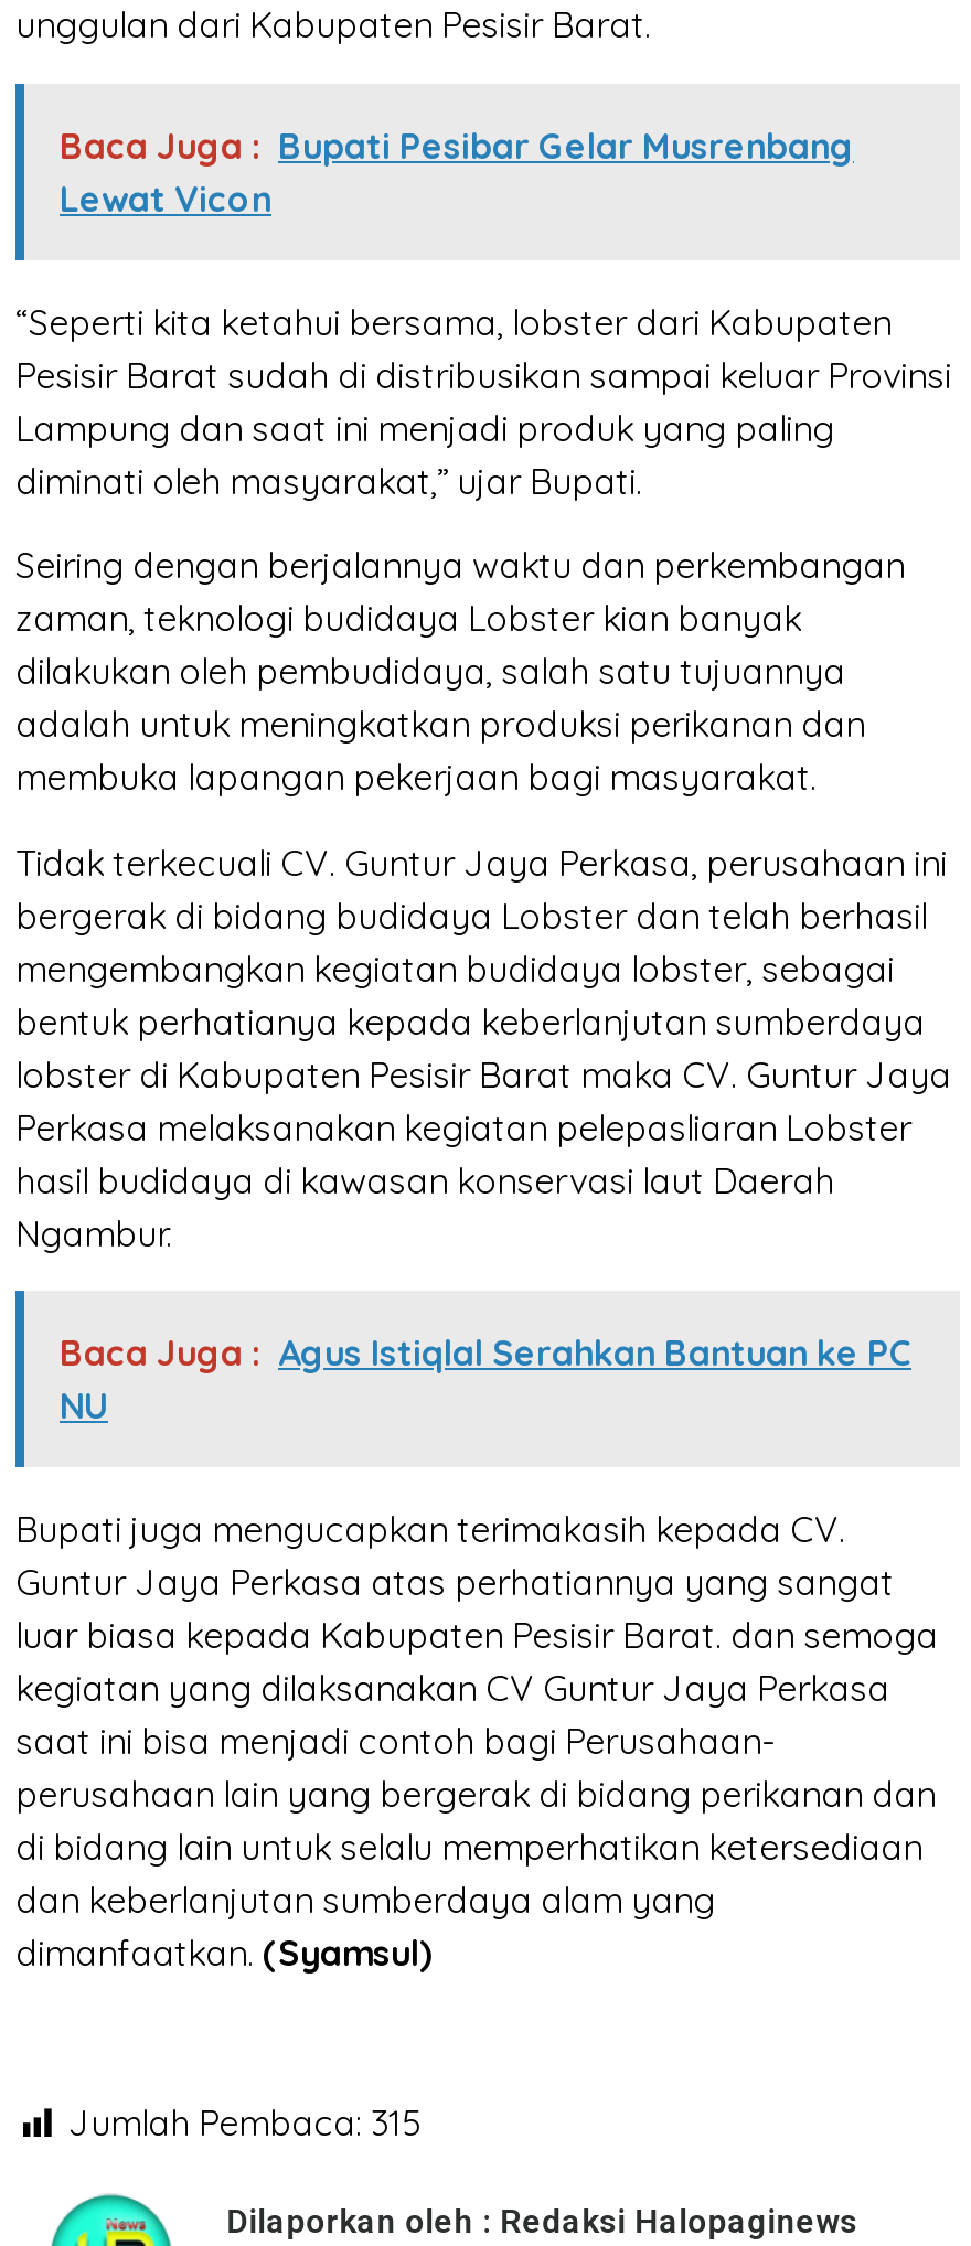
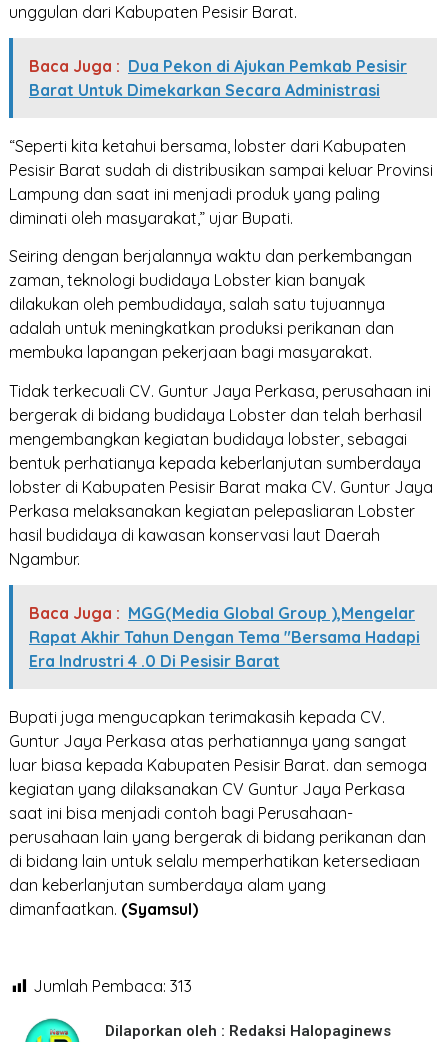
[60,124,854,221] Baca Juga : Bupati Pesibar Gelar Musrenbang | Lewat Vicon -> [29,56,407,100] Baca Juga : Dua Pekon di Ajukan Pemkab Pesisir | Barat Untuk Dimekarkan Secara Administrasi
[60,1331,911,1428] Baca Juga : Agus Istiqlal Serahkan Bantuan ke PC | NU -> [29,603,420,671] Baca Juga : MGG(Media Global Group ),Mengelar | Rapat Akhir Tahun Dengan Tema "Bersama Hadapi | Era Indrustri 4 .0 Di Pesisir Barat
[68,2100,422,2144] Jumlah Pembaca: 315 -> [33,976,192,996] Jumlah Pembaca: 313

